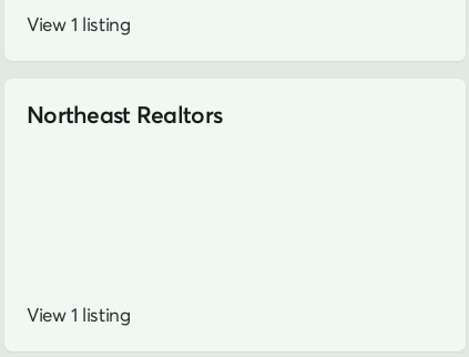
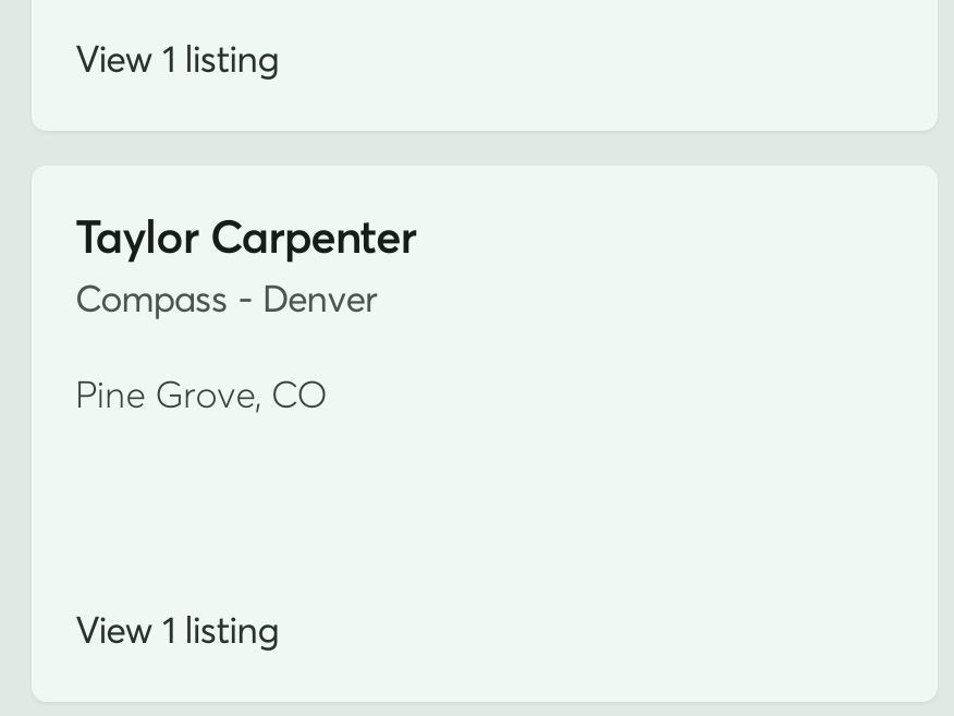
[27,101,222,129] Northeast Realtors -> [75,209,416,416] Taylor Carpenter | Compass - Denver | Pine Grove, CO

